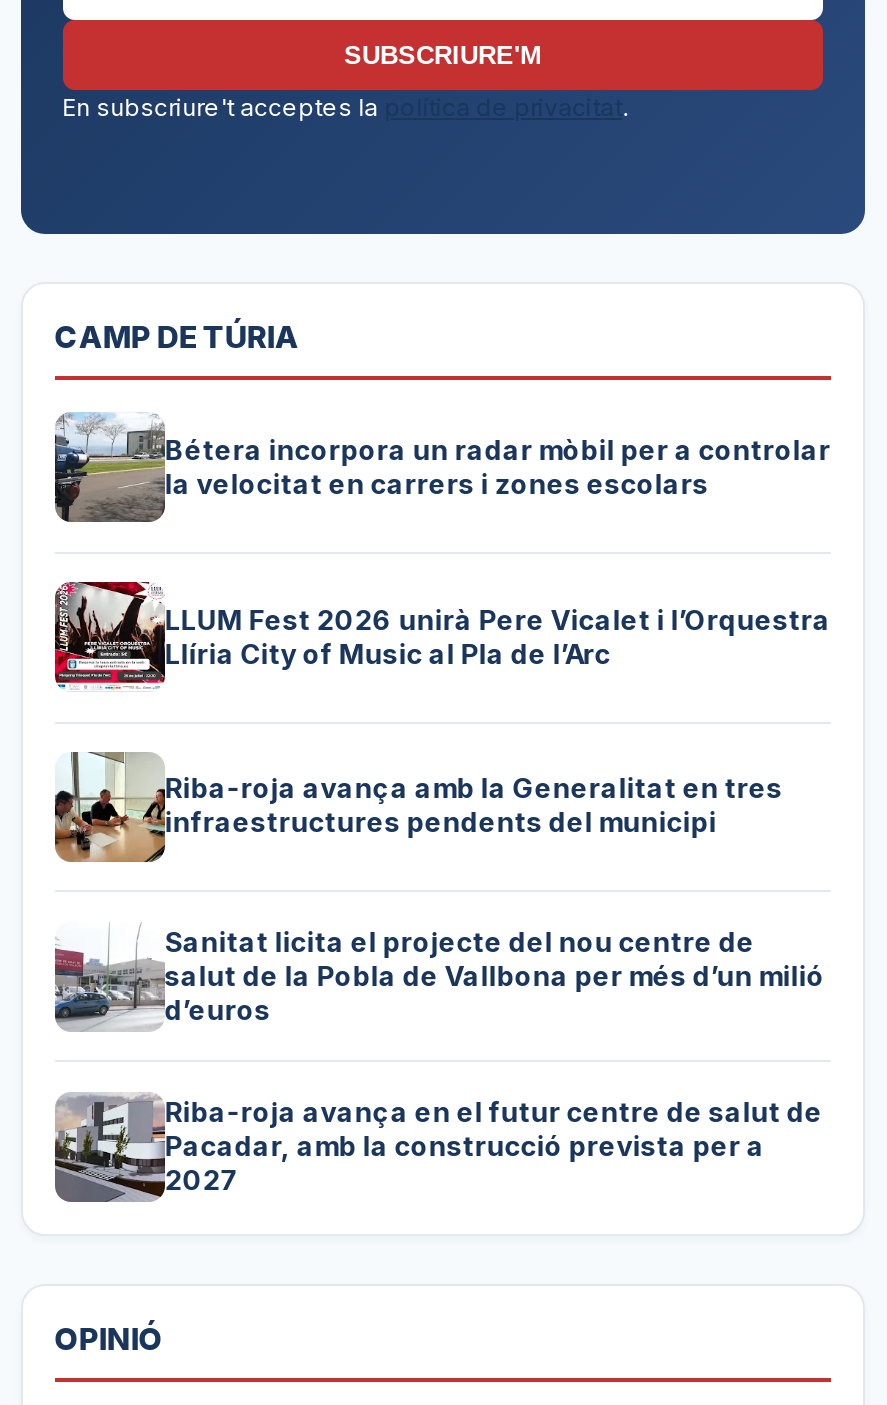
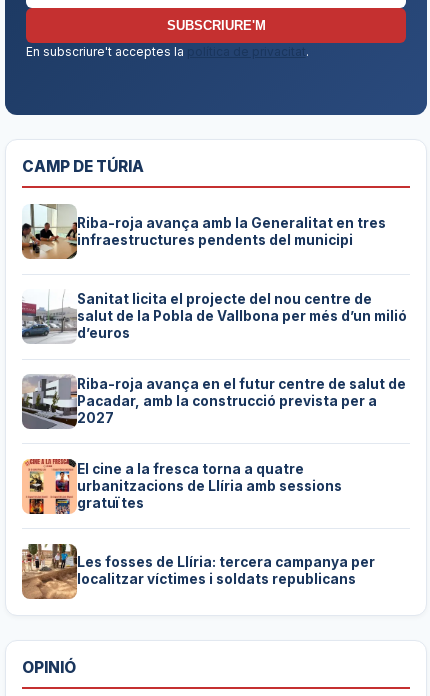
[53,412,831,524] [image] | Bétera incorpora un radar mòbil per a controlar | la velocitat en carrers i zones escolars -> none
[53,580,831,688] [image] | LLUM Fest 2026 unirà Pere Vicalet i l’Orquestra | Llíria City of Music al Pla de l’Arc -> none
moved [51,750,825,1195] -> [20,203,407,426]: [image] | Riba-roja avança amb la Generalitat en tres | infraestructures pendents del municipi | ... | Pacadar, amb la construcció prevista per a | 2027
none -> [21,458,342,515] [image] | El cine a la fresca torna a quatre | urbanitzacions de Llíria amb sessions | gratuïtes
none -> [21,543,375,600] [image] | Les fosses de Llíria: tercera campanya per | localitzar víctimes i soldats republicans

